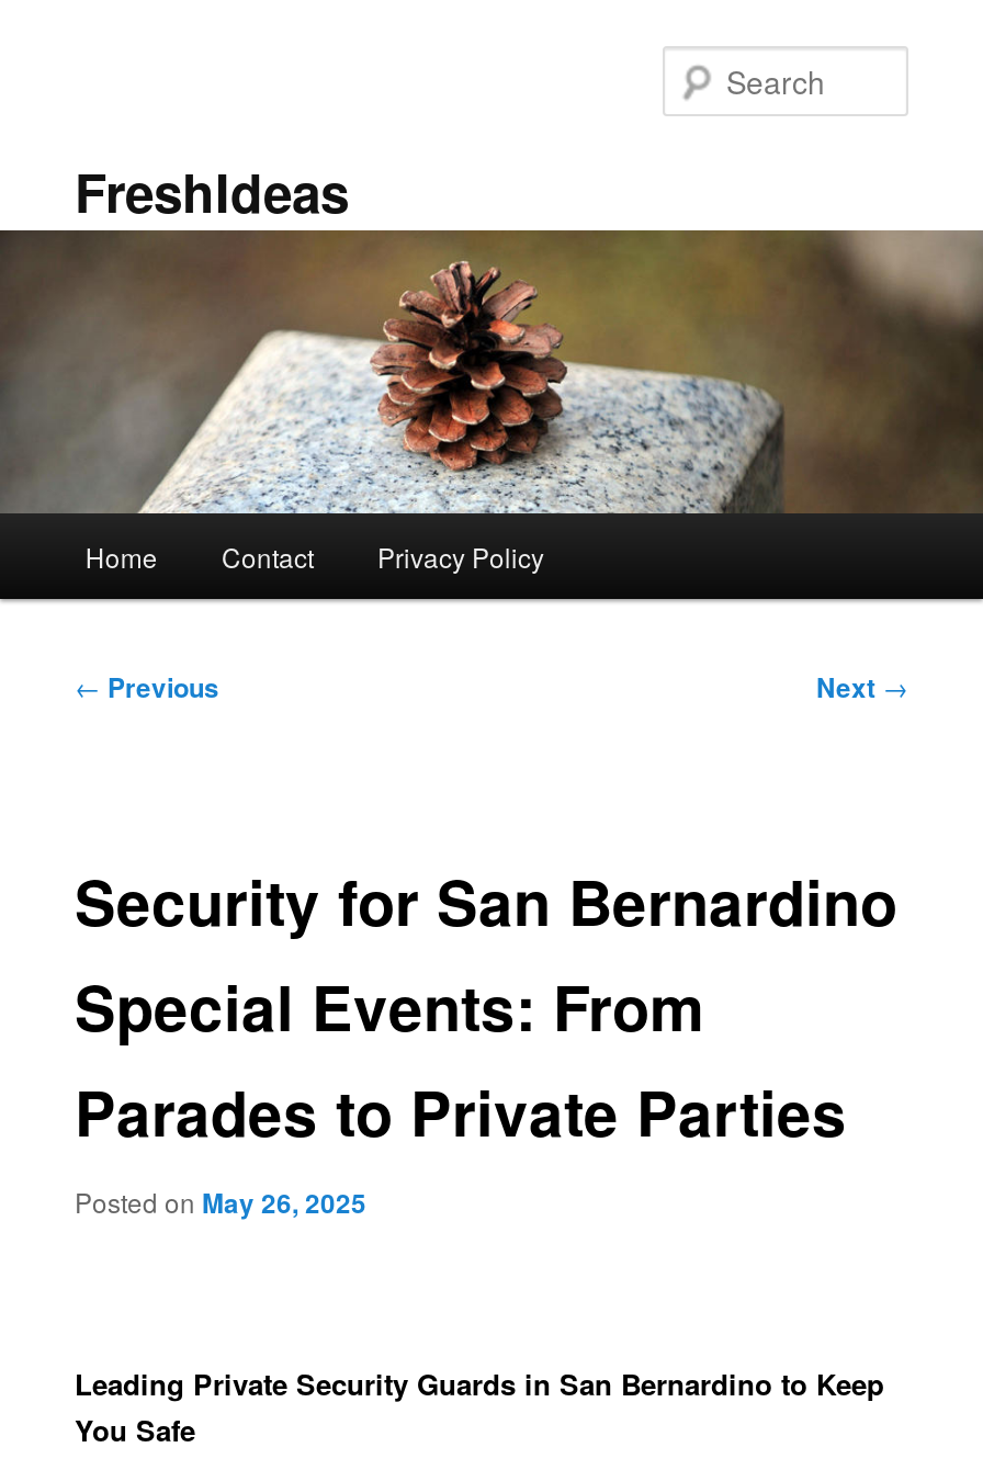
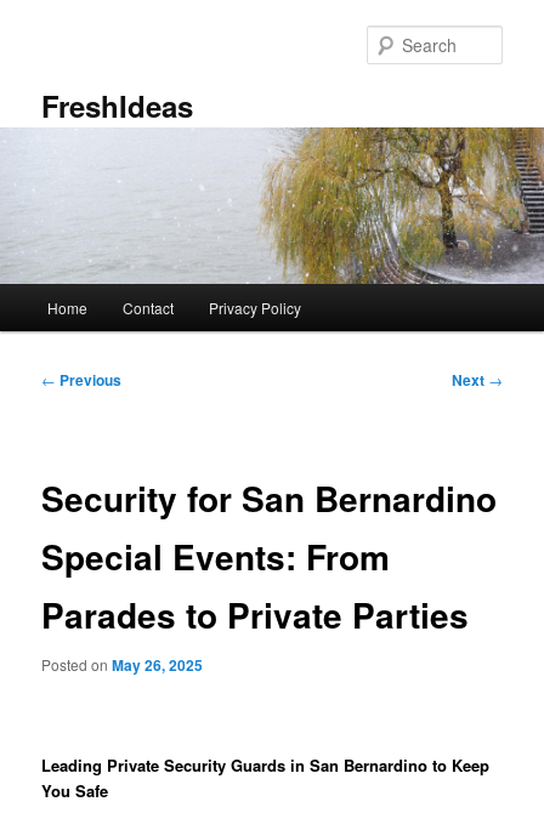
[7,228,976,516] [image] -> [4,127,540,285] [image]

